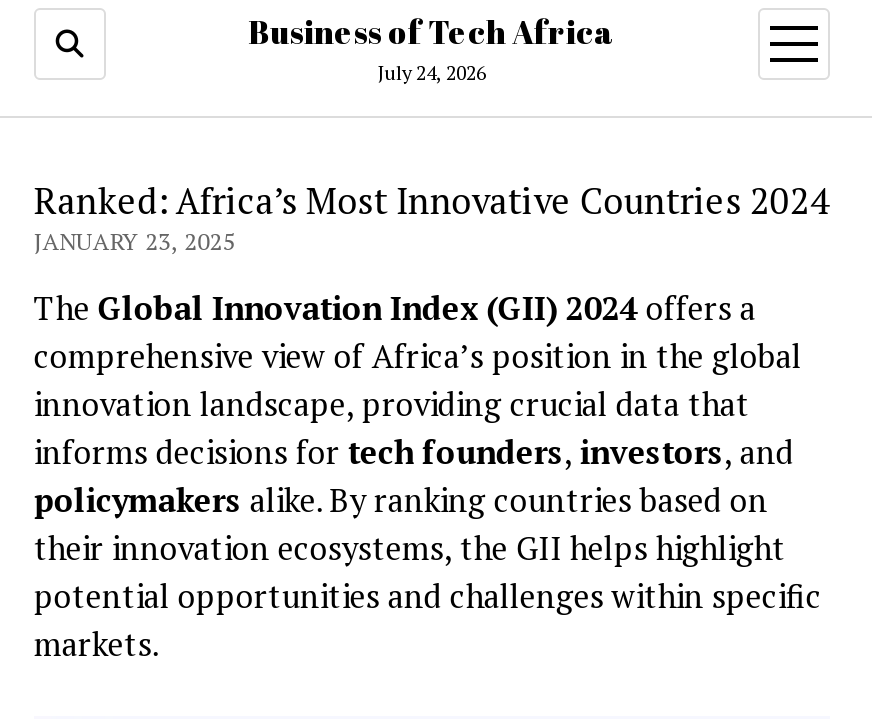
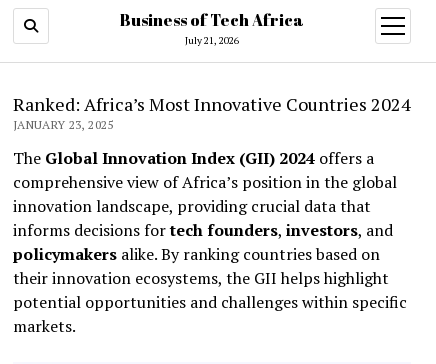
[378,60,486,86] July 24, 2026 -> [185,34,239,47] July 21, 2026

